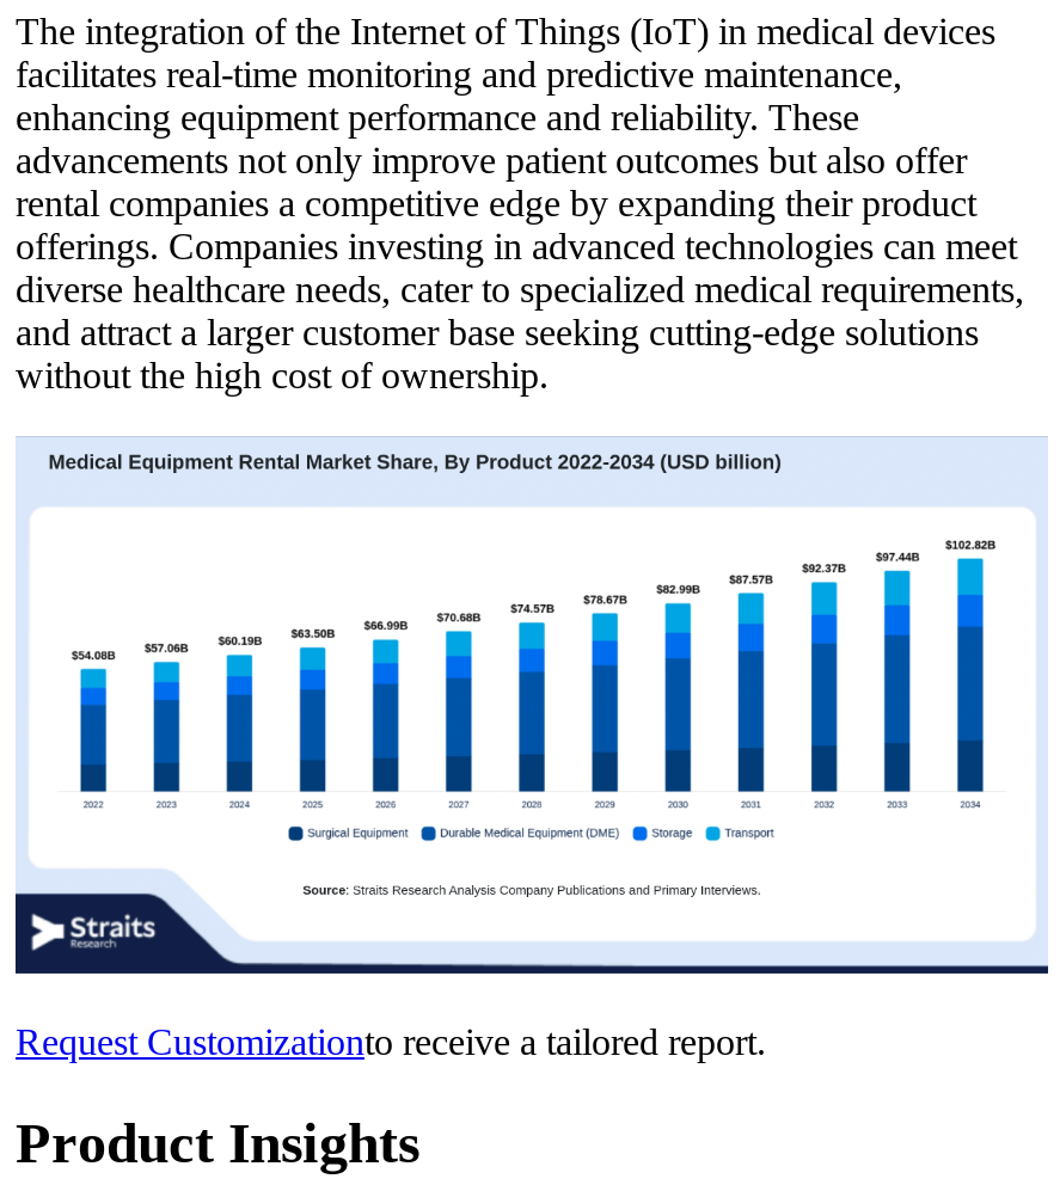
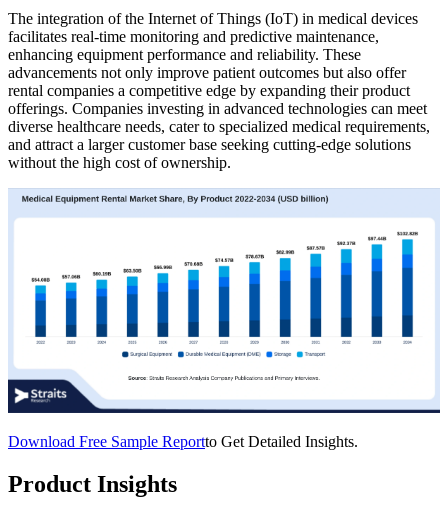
[16,1022,766,1062] Request Customizationto receive a tailored report. -> [8,433,358,450] Download Free Sample Reportto Get Detailed Insights.

